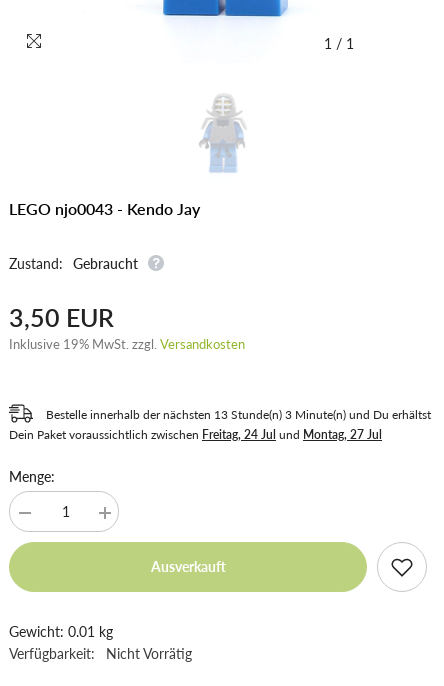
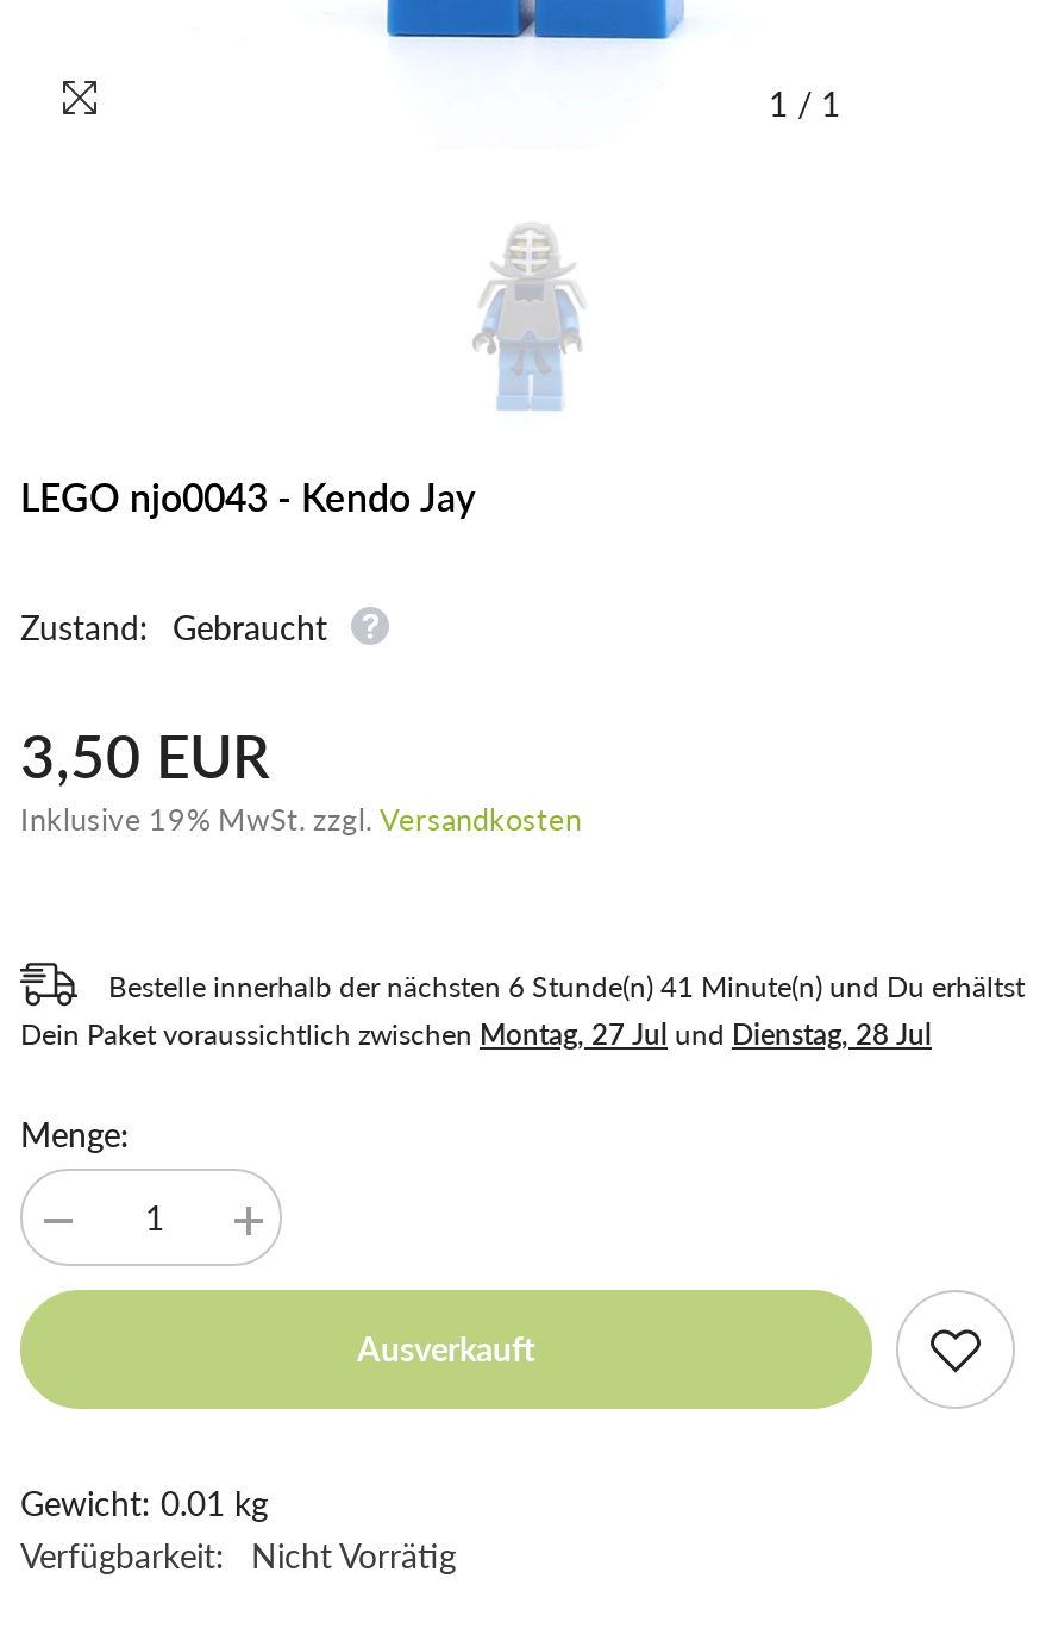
[46,407,431,422] Bestelle innerhalb der nächsten 13 Stunde(n) 3 Minute(n) und Du erhältst -> [108,969,1025,1004] Bestelle innerhalb der nächsten 6 Stunde(n) 41 Minute(n) und Du erhältst
[9,427,382,442] Dein Paket voraussichtlich zwischen Freitag, 24 Jul und Montag, 27 Jul -> [20,1017,932,1053] Dein Paket voraussichtlich zwischen Montag, 27 Jul und Dienstag, 28 Jul

